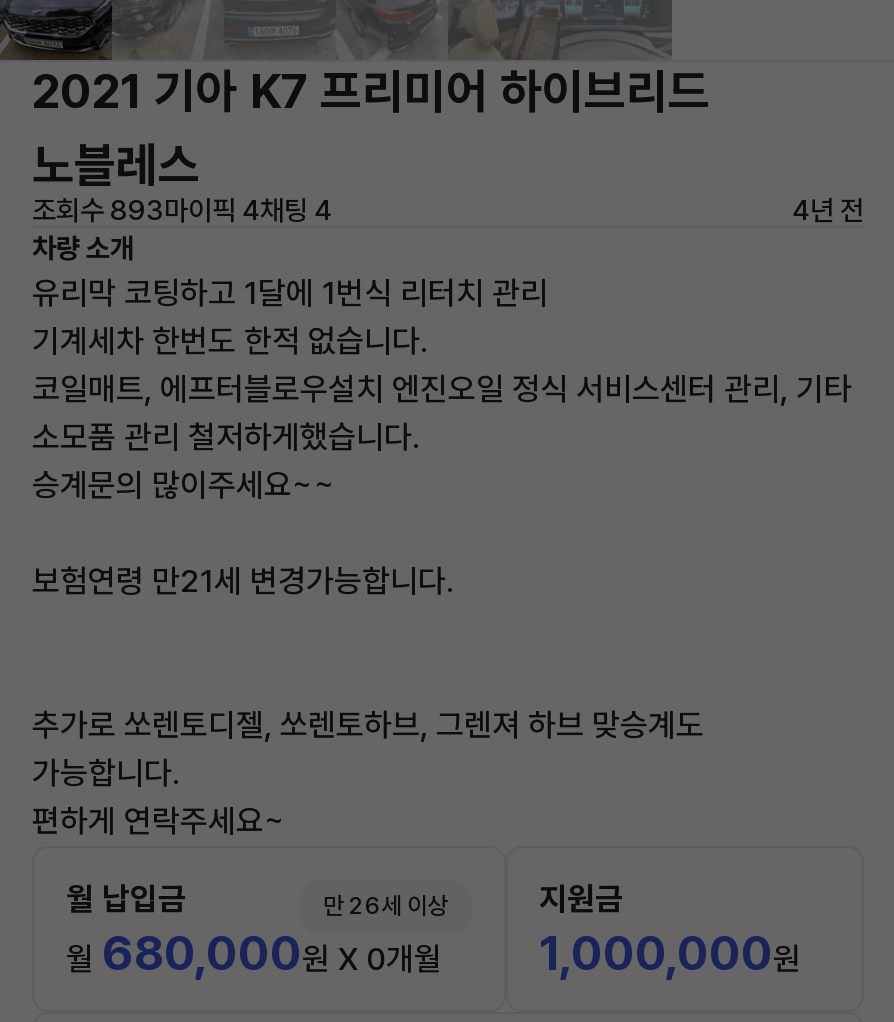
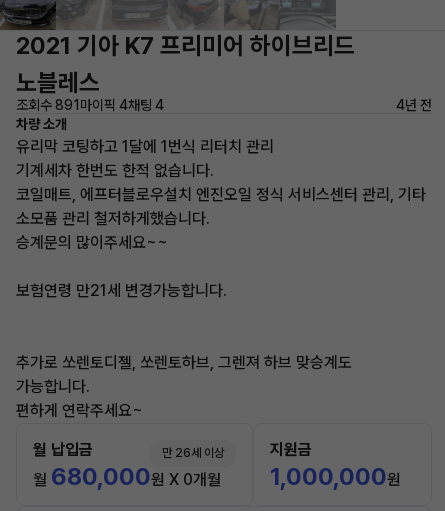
[32,194,332,226] 조회수 893마이픽 4채팅 4 -> [16,97,164,113] 조회수 891마이픽 4채팅 4

